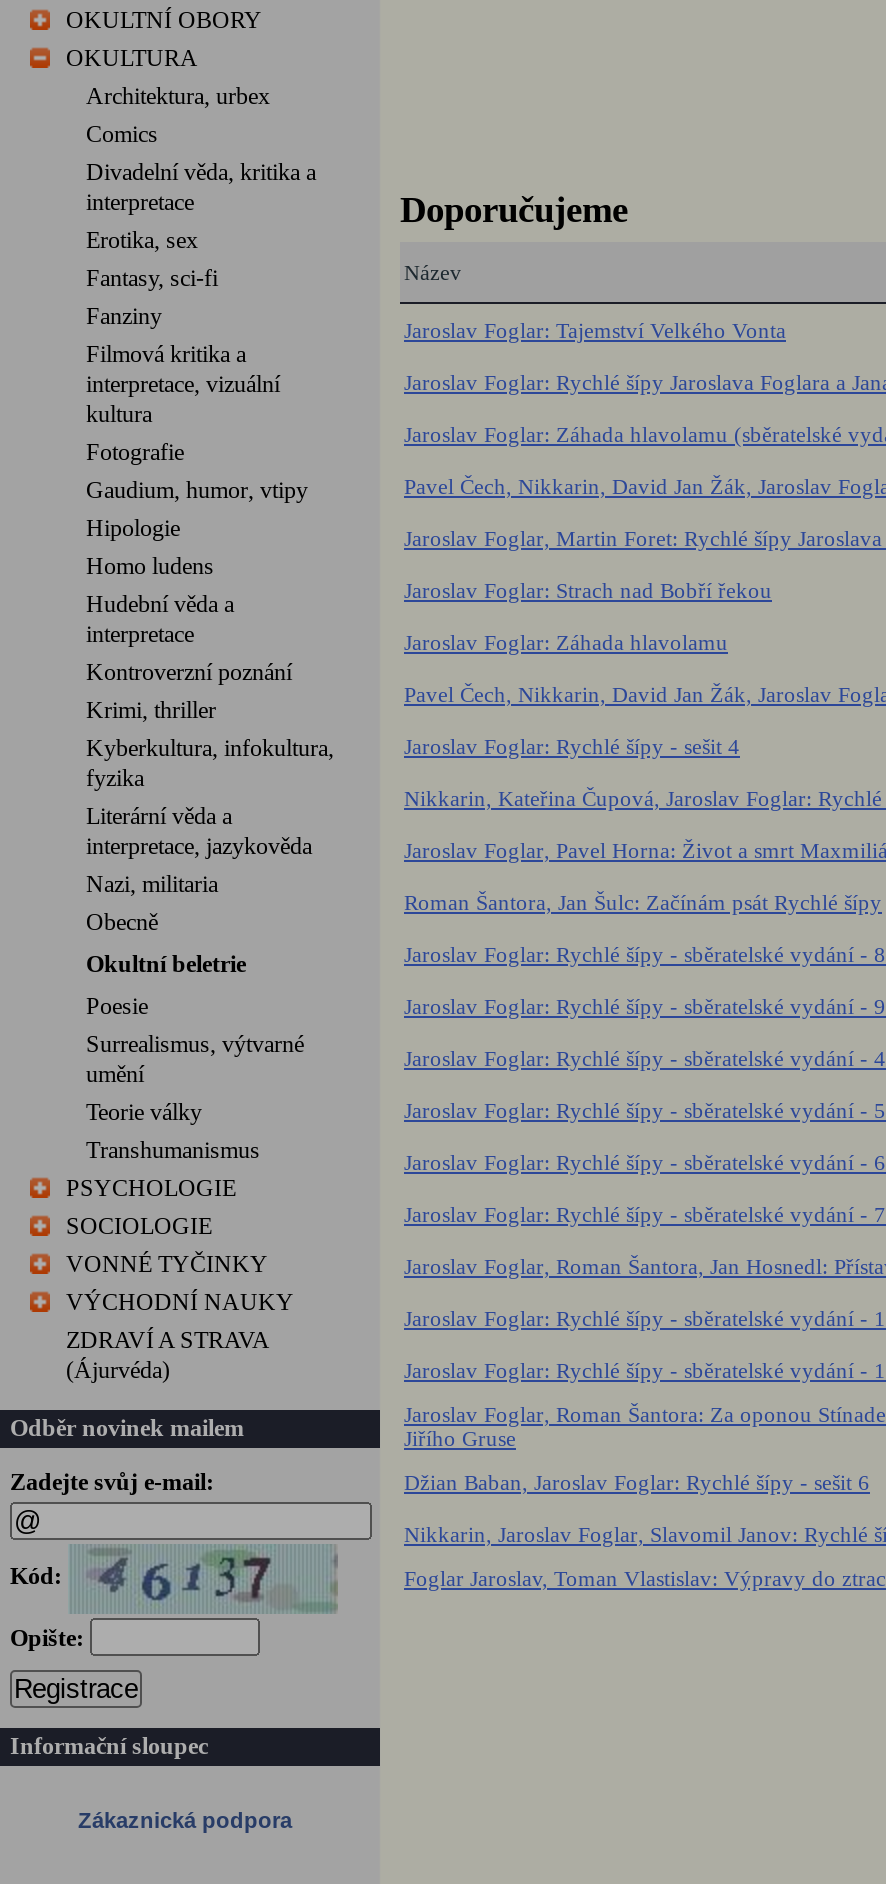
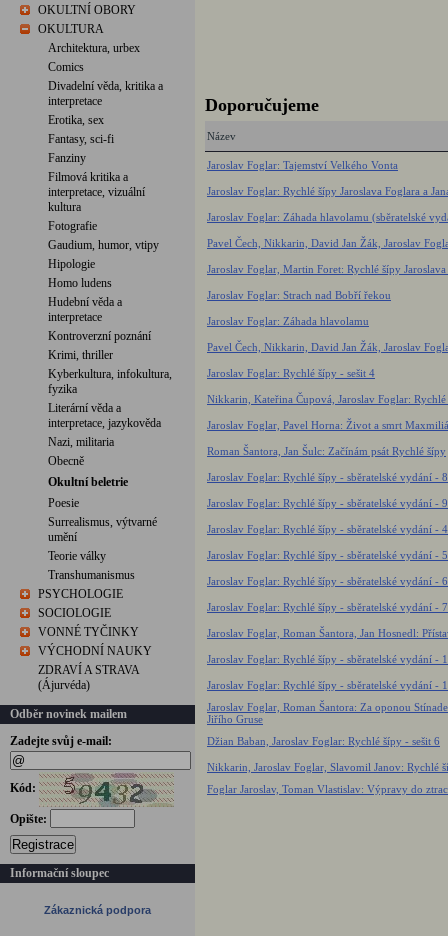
[68,1544,338,1614] [image] -> [40,773,173,807] [image]

